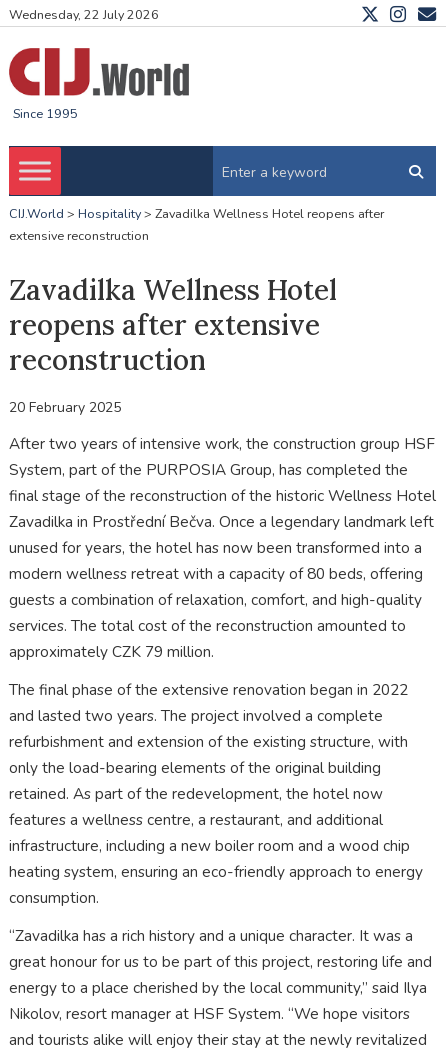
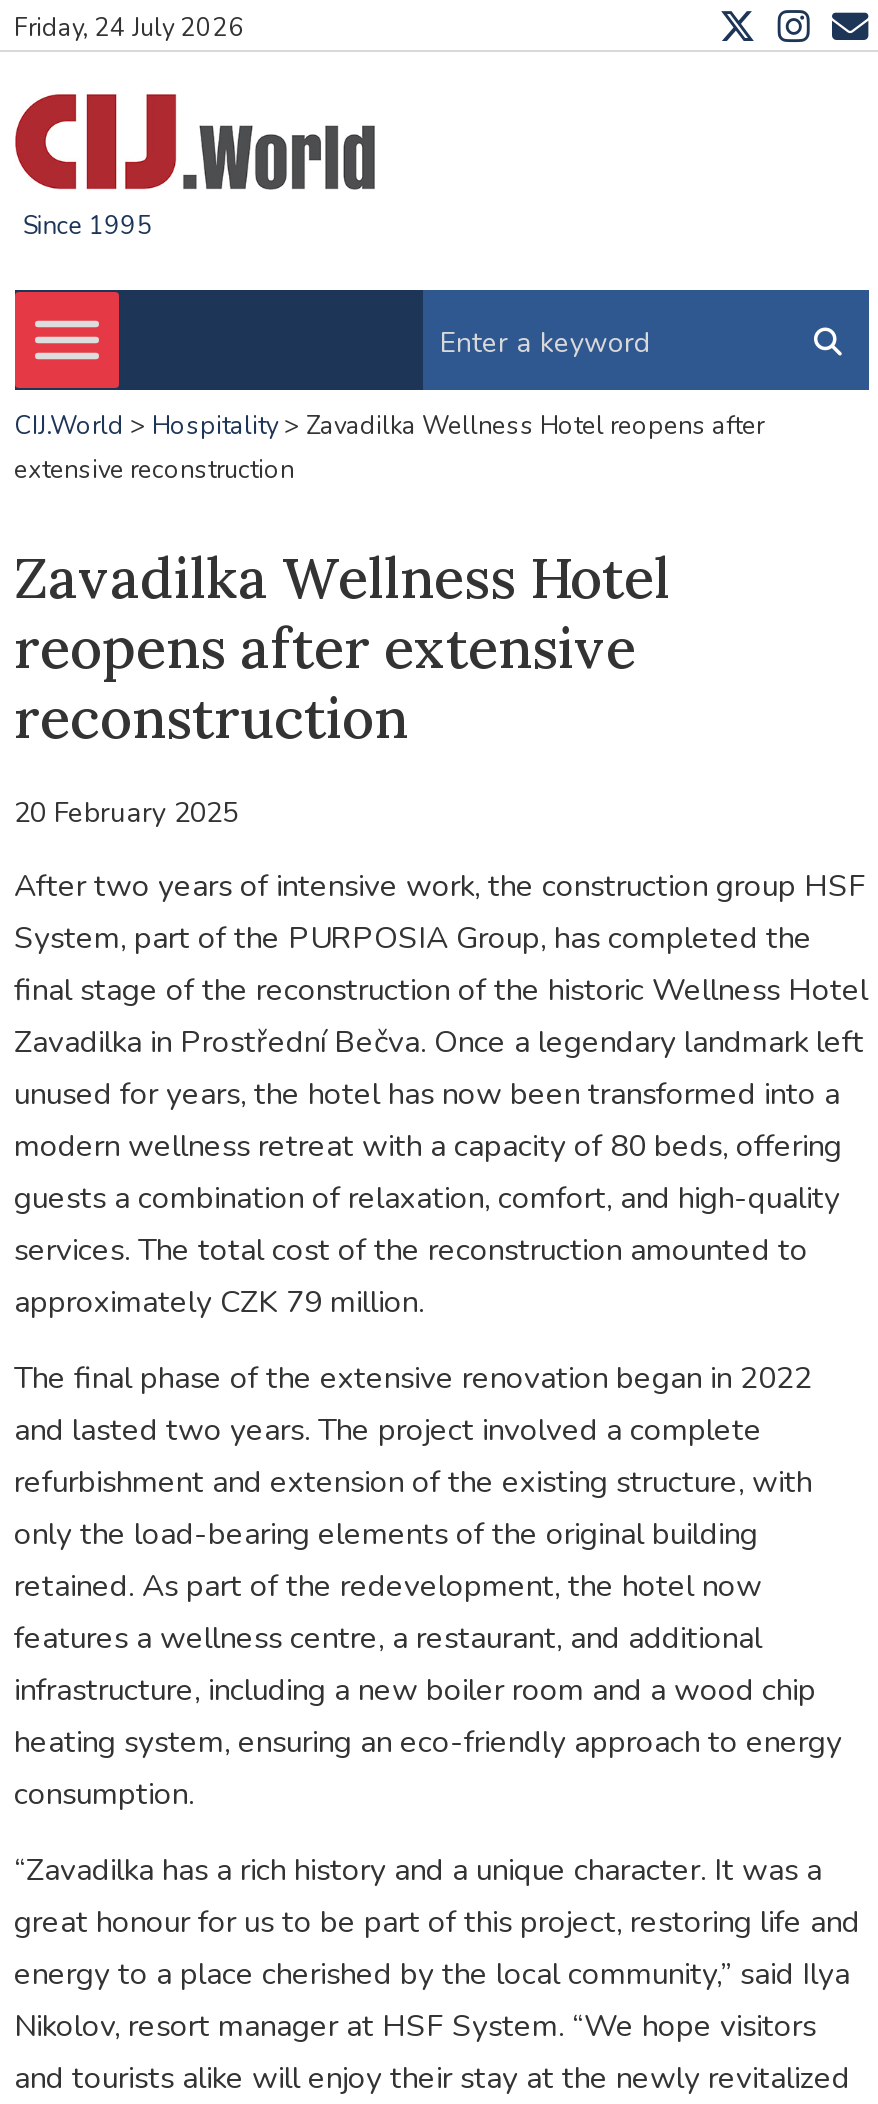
[8,6,158,23] Wednesday, 22 July 2026 -> [14,10,244,44] Friday, 24 July 2026

